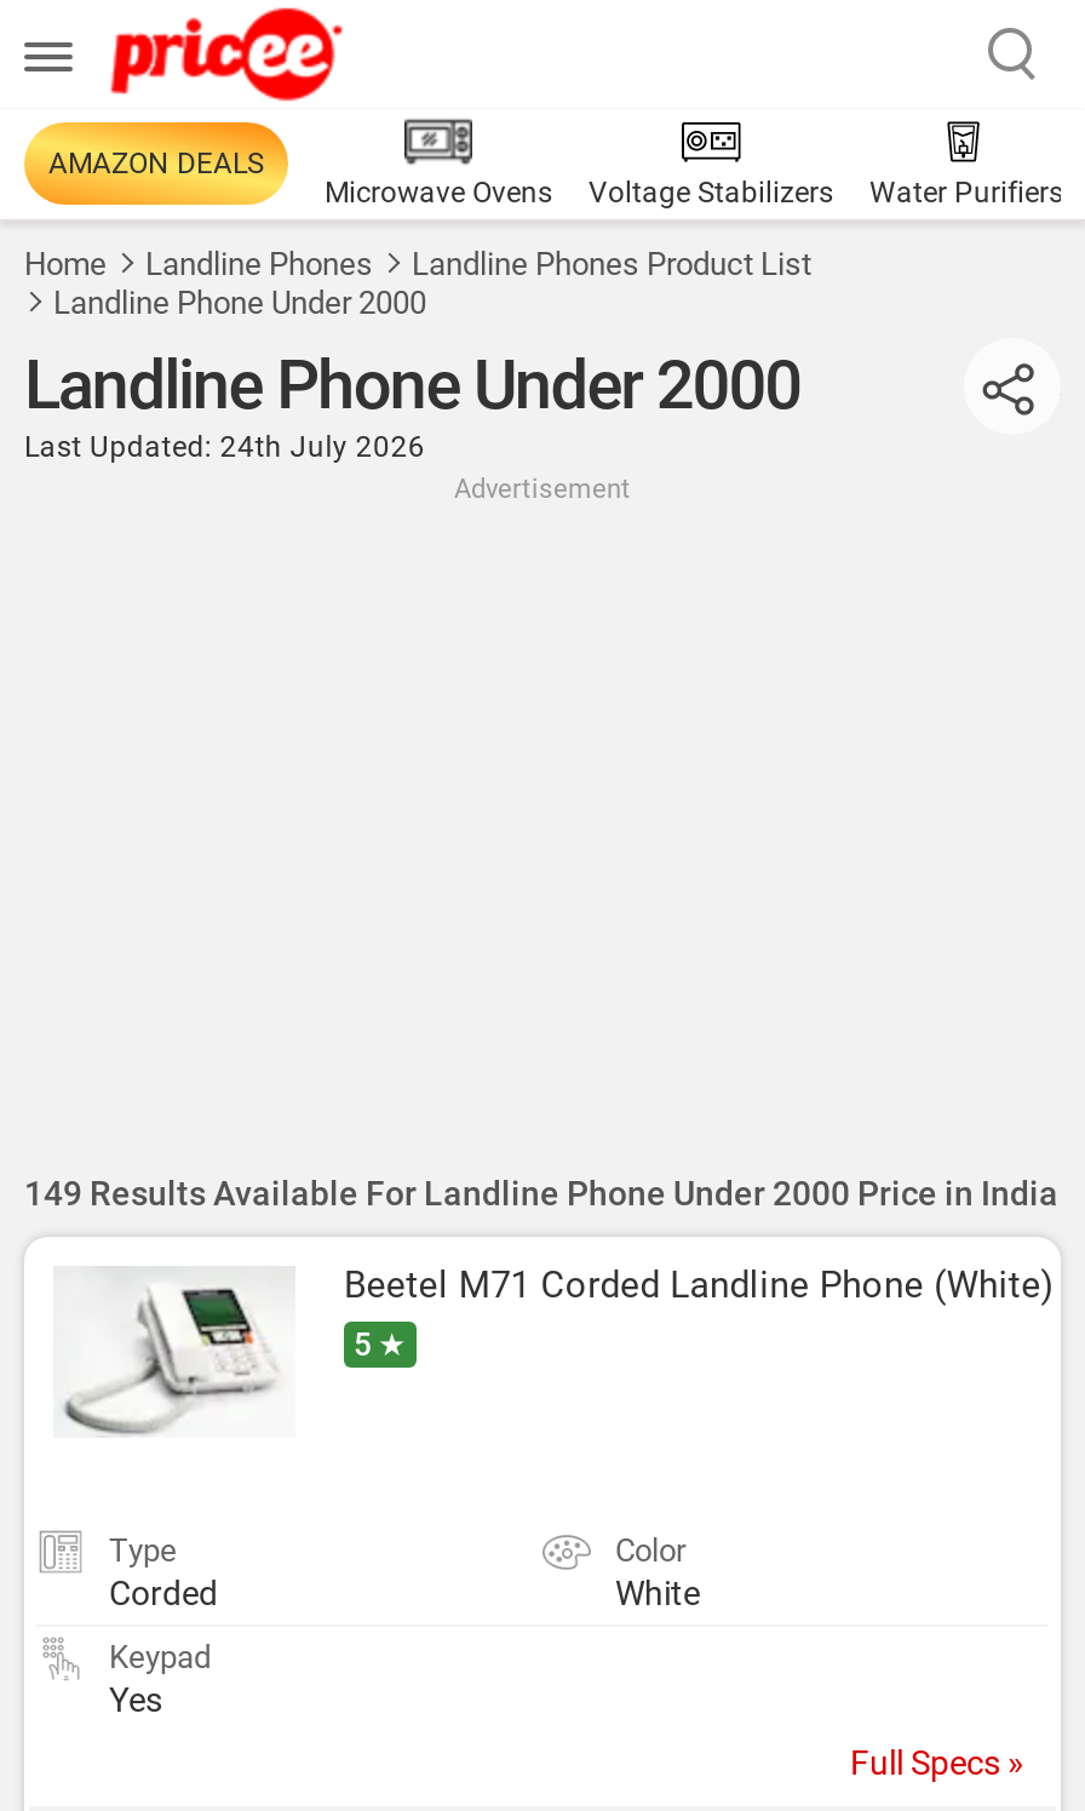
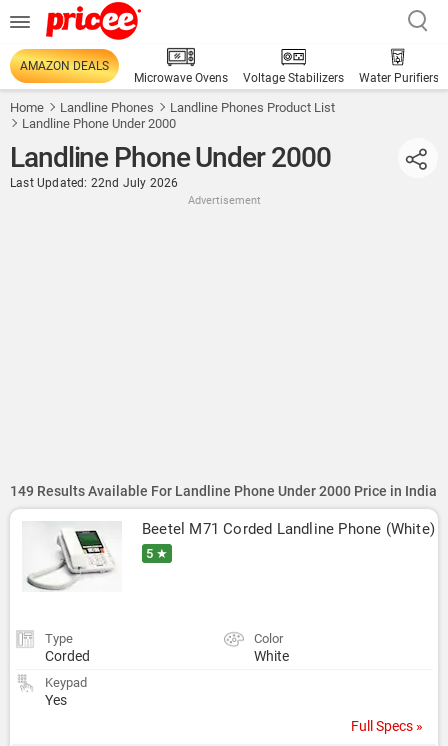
[24,430,425,464] Last Updated: 24th July 2026 -> [10,176,179,190] Last Updated: 22nd July 2026

